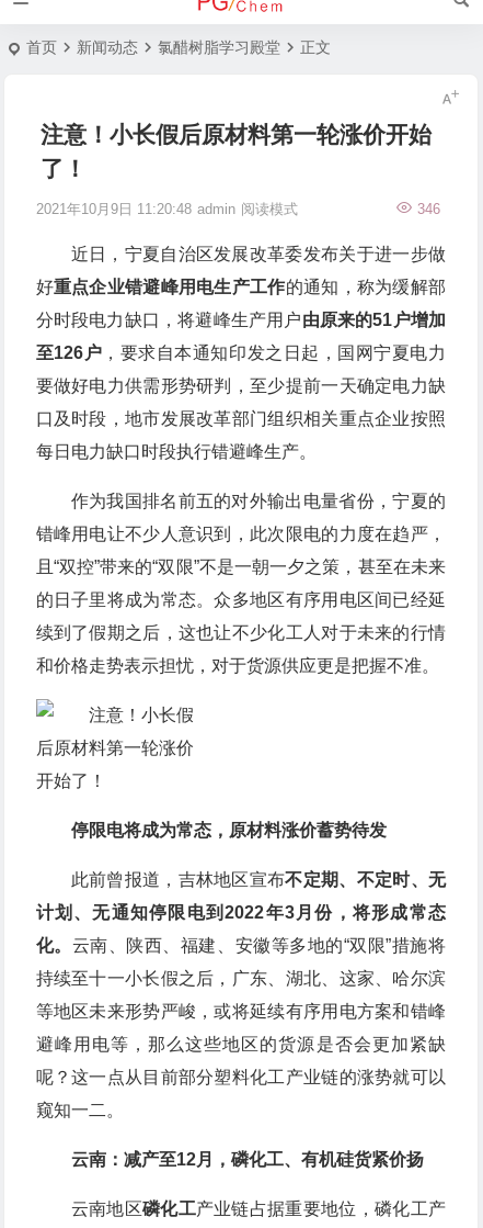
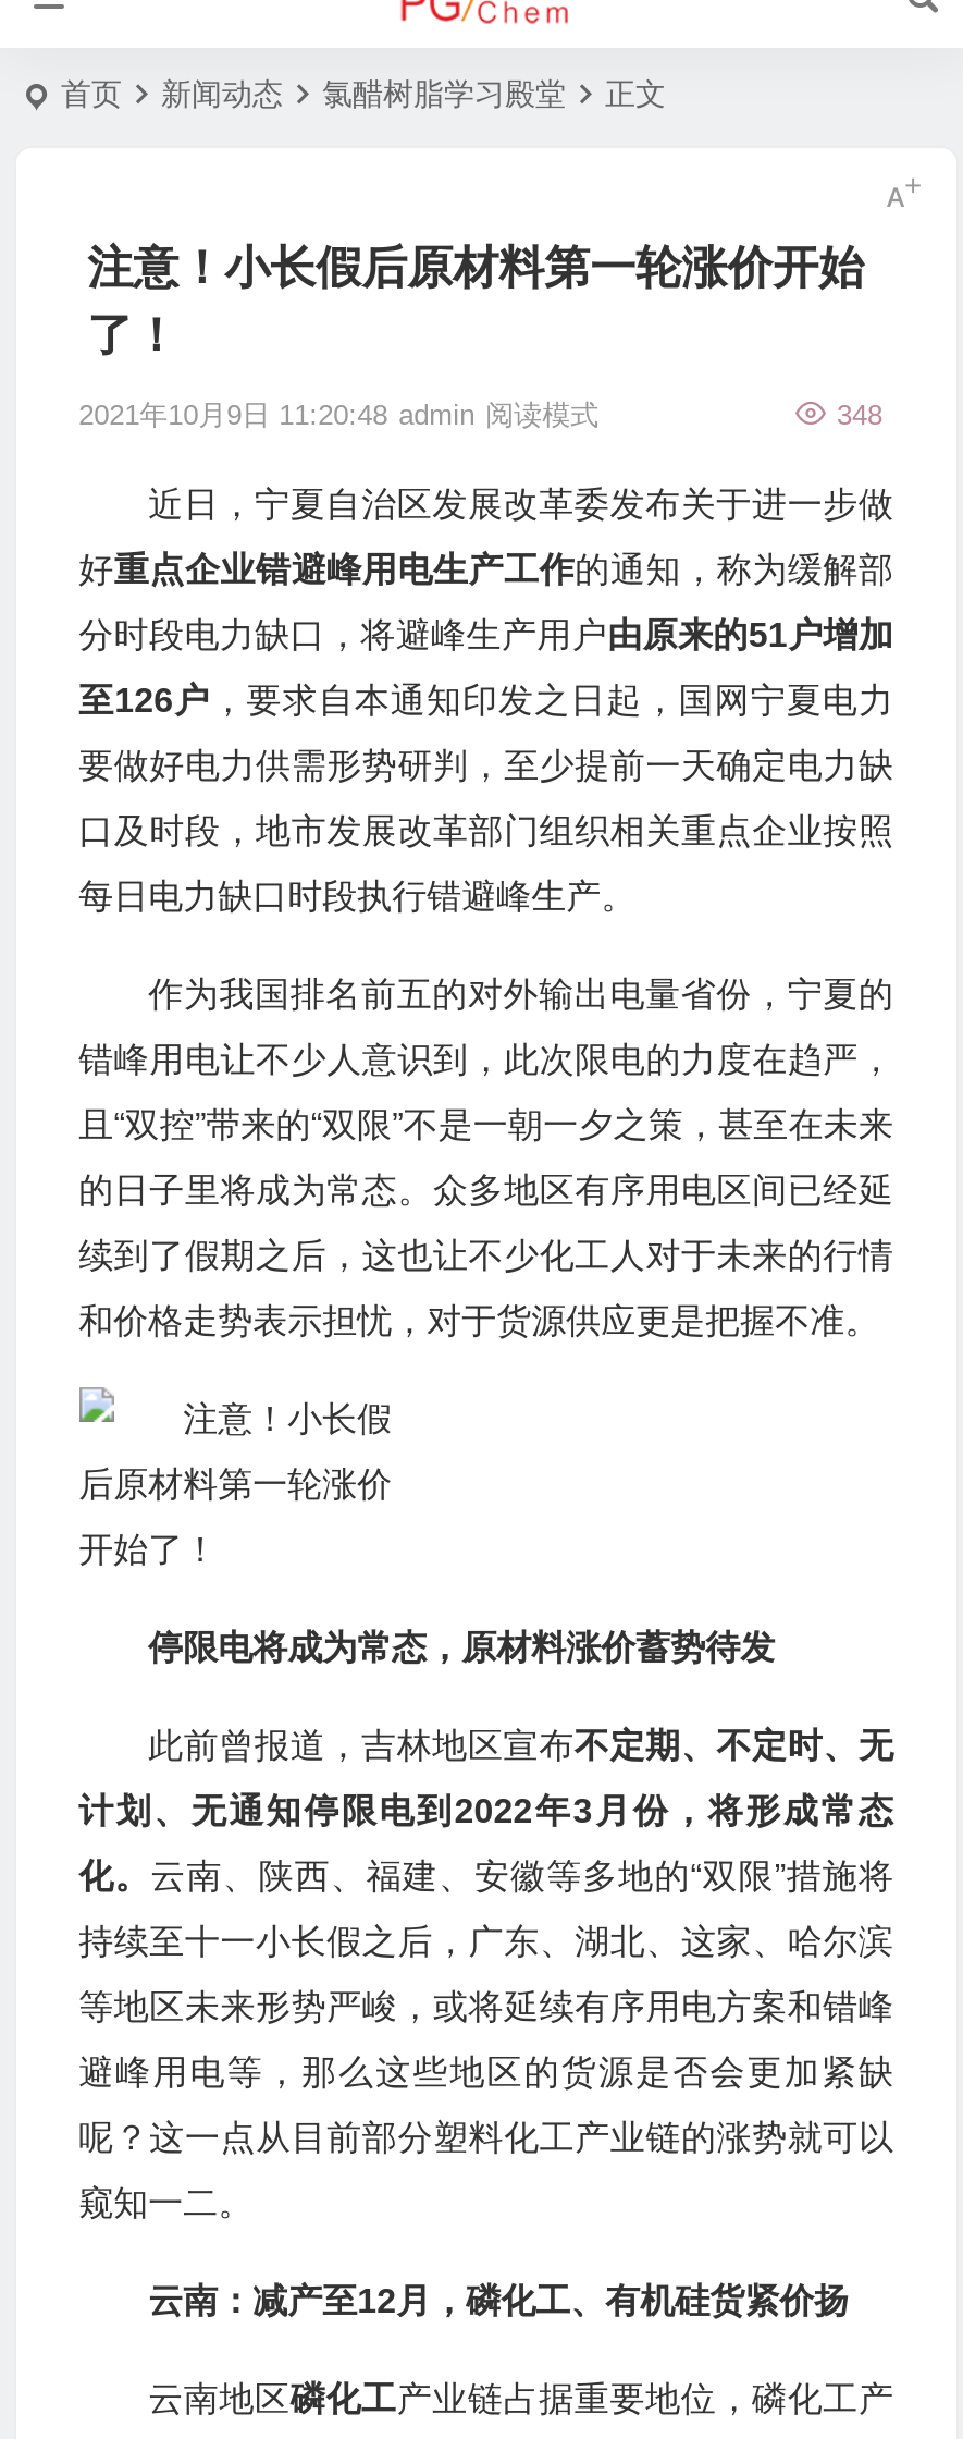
[417,201,440,217] 346 -> [837,399,882,431] 348

